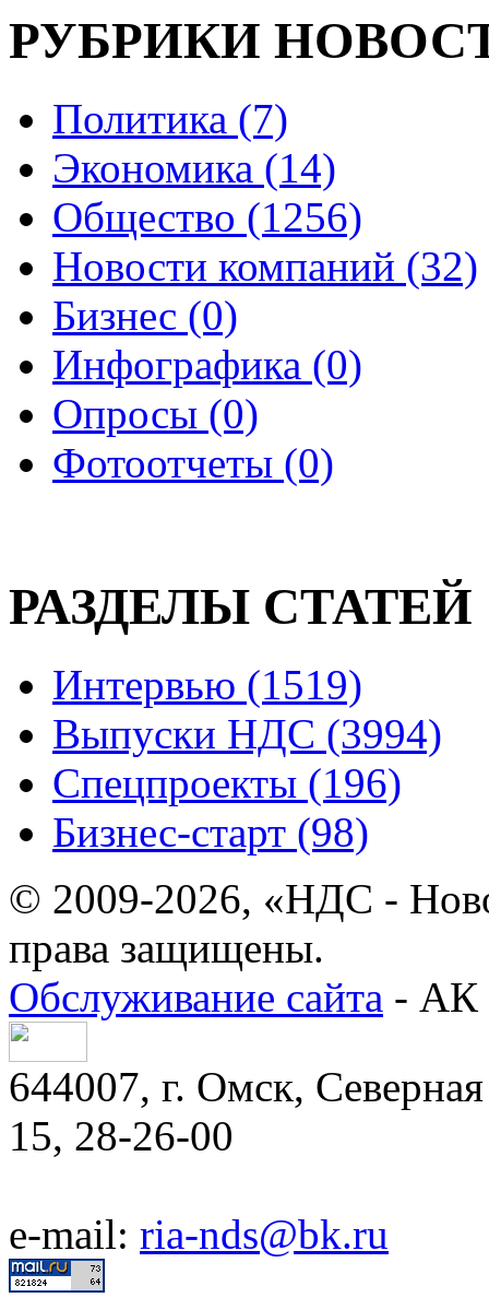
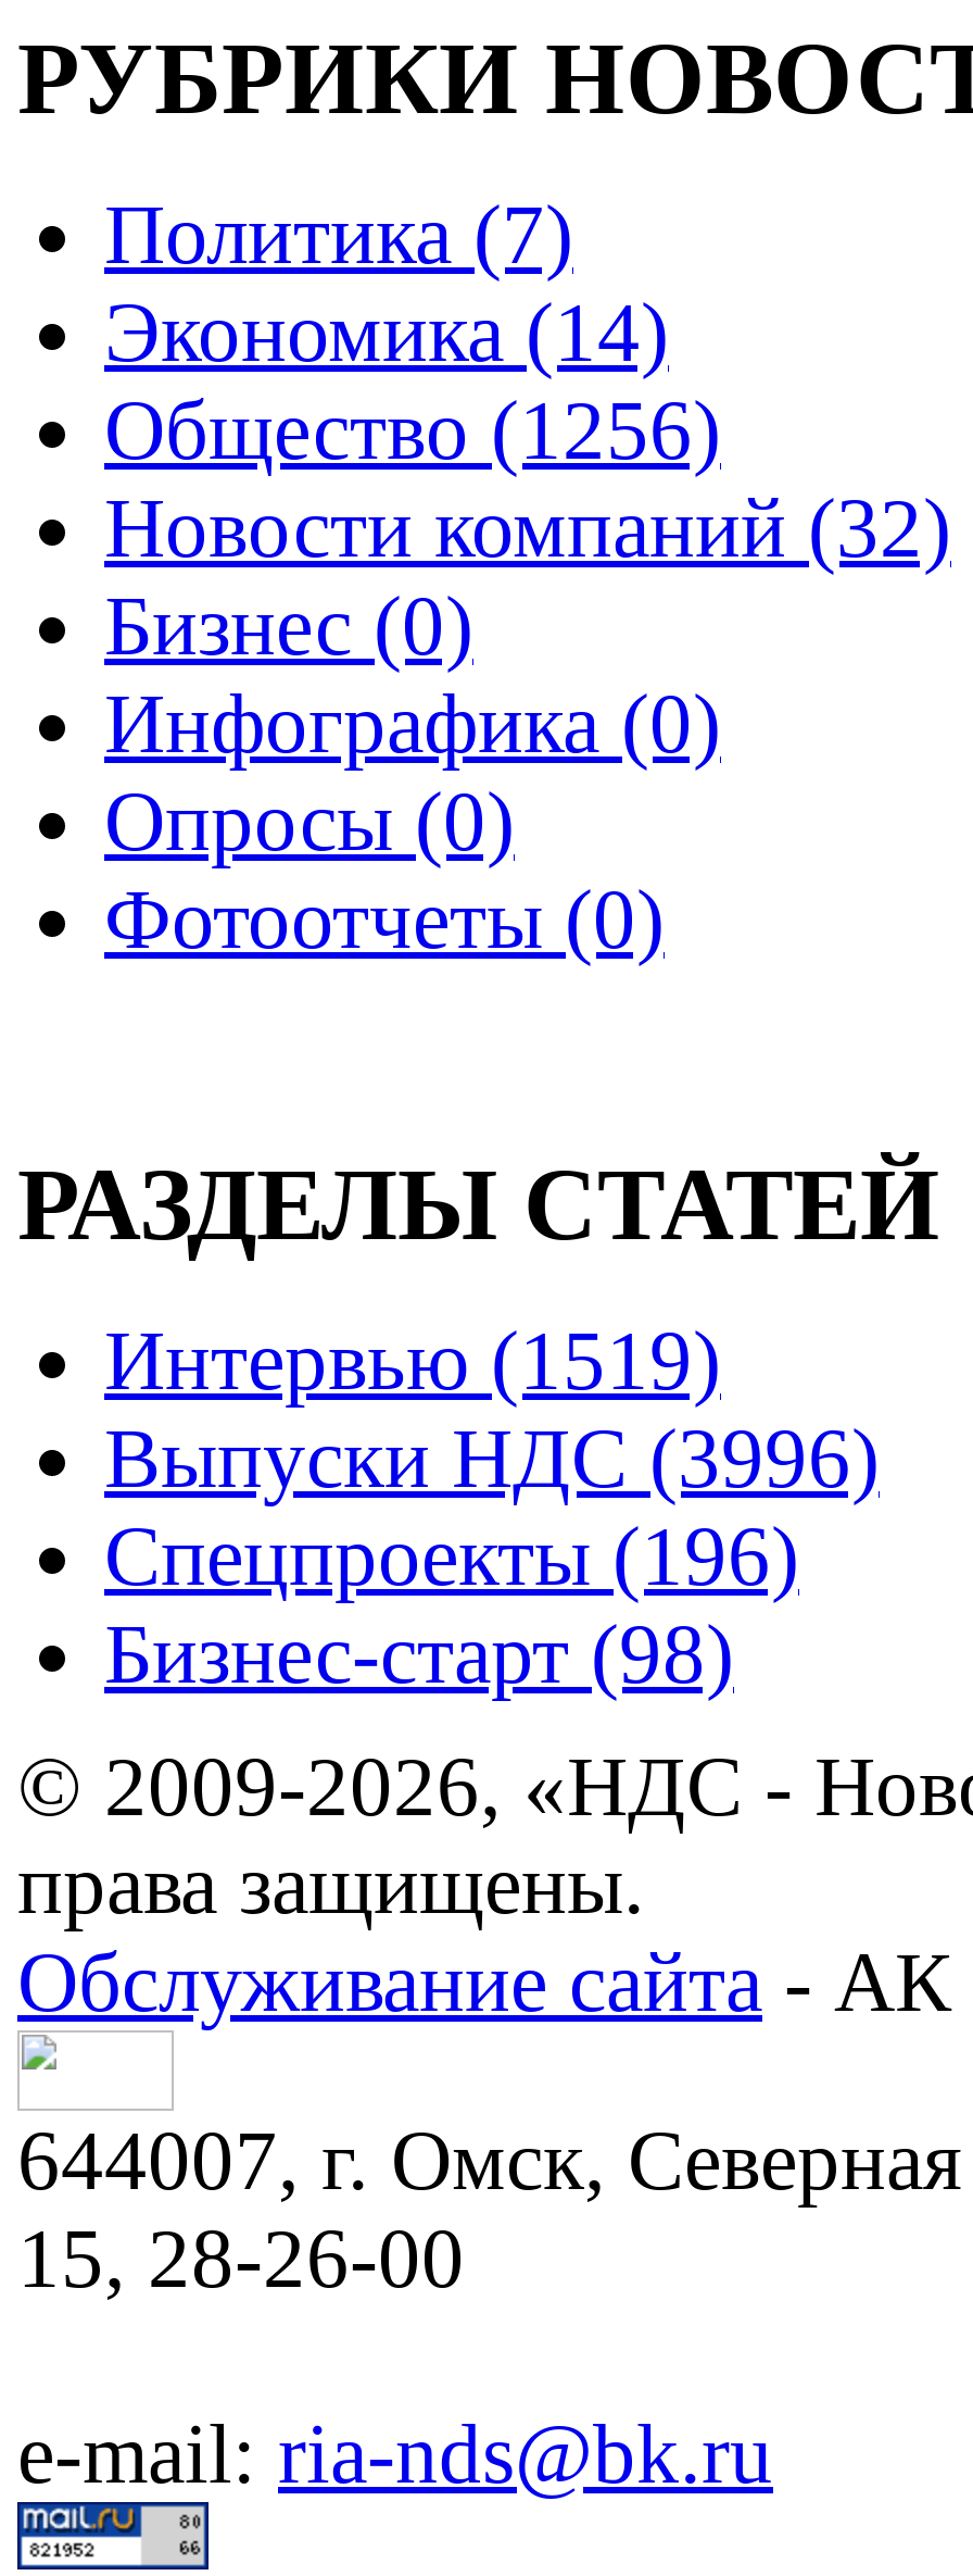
[52,710,442,757] Выпуски НДС (3994) -> [104,1410,880,1503] Выпуски НДС (3996)

